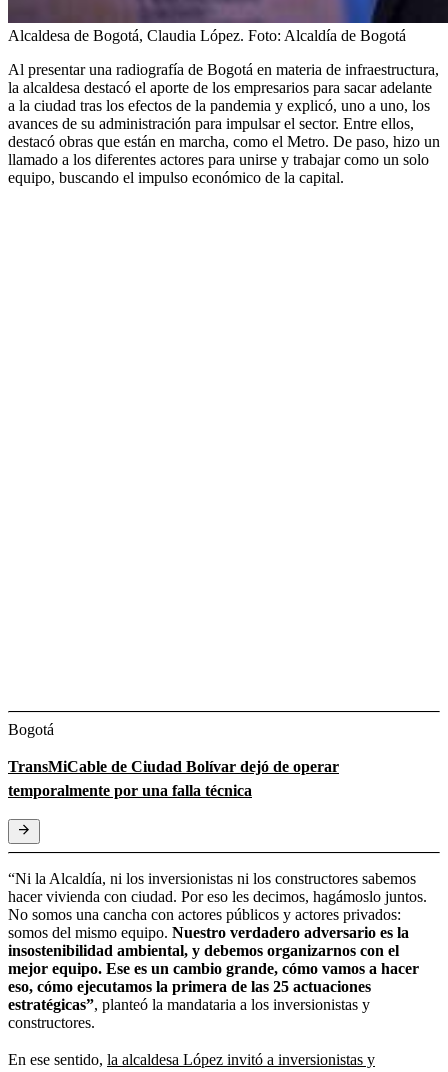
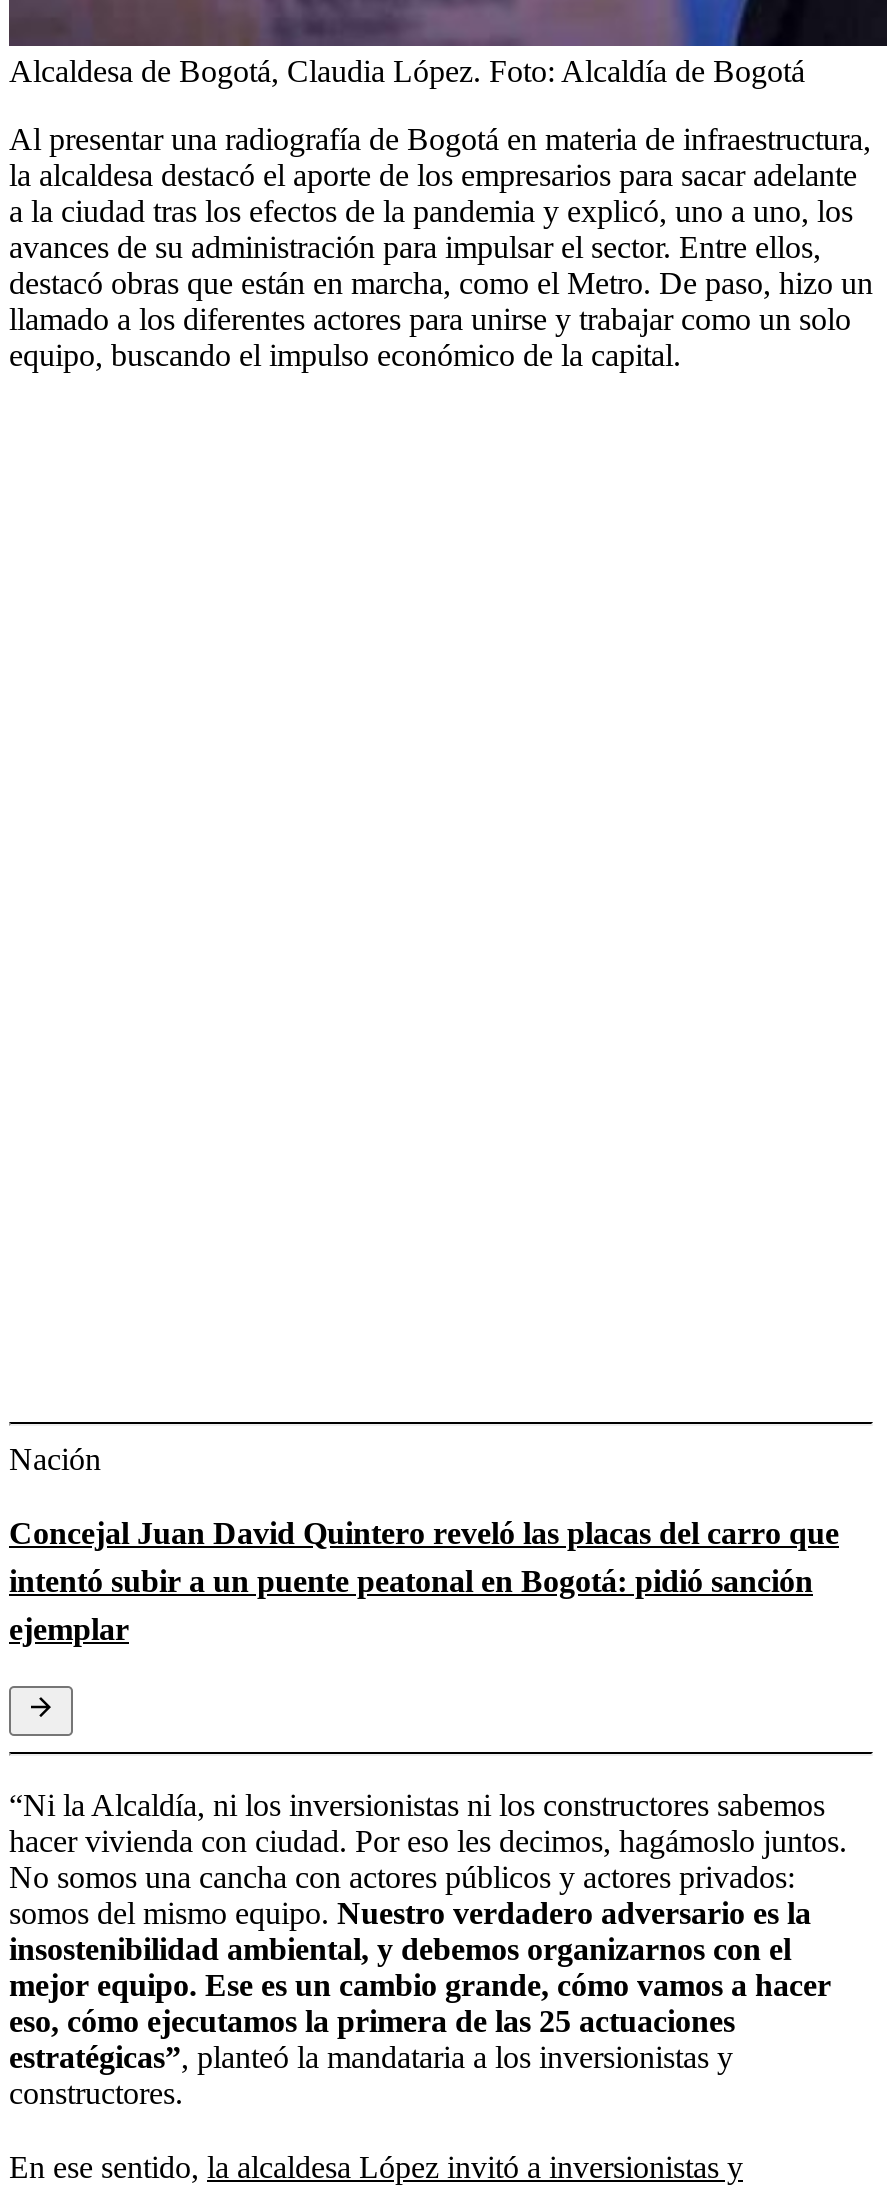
[8,721,54,738] Bogotá -> [9,1441,101,1475] Nación
[8,758,339,799] TransMiCable de Ciudad Bolívar dejó de operar | temporalmente por una falla técnica -> [9,1515,839,1645] Concejal Juan David Quintero reveló las placas del carro que | intentó subir a un puente peatonal en Bogotá: pidió sanción | ejemplar

